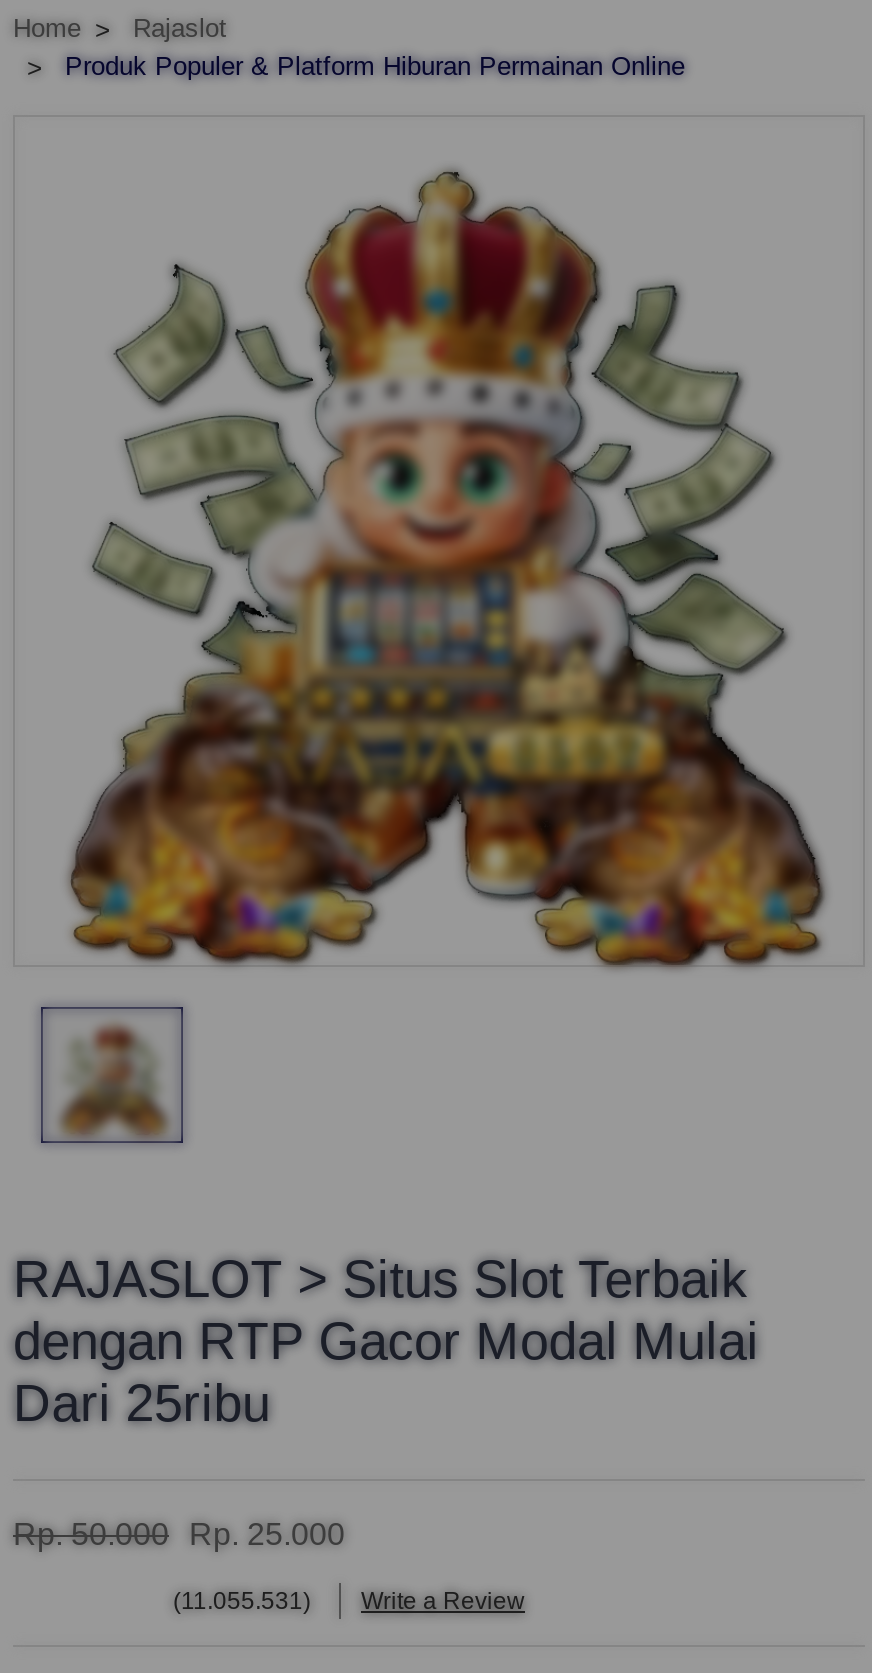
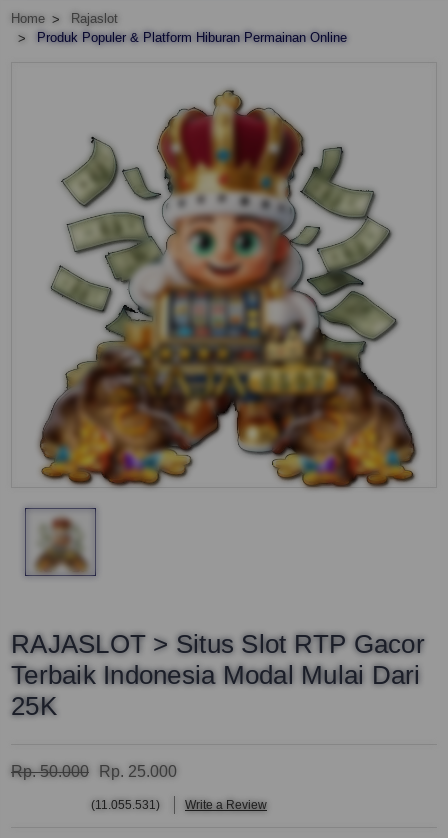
[13,1249,759,1433] RAJASLOT > Situs Slot Terbaik | dengan RTP Gacor Modal Mulai | Dari 25ribu -> [11,629,425,721] RAJASLOT > Situs Slot RTP Gacor | Terbaik Indonesia Modal Mulai Dari | 25K

